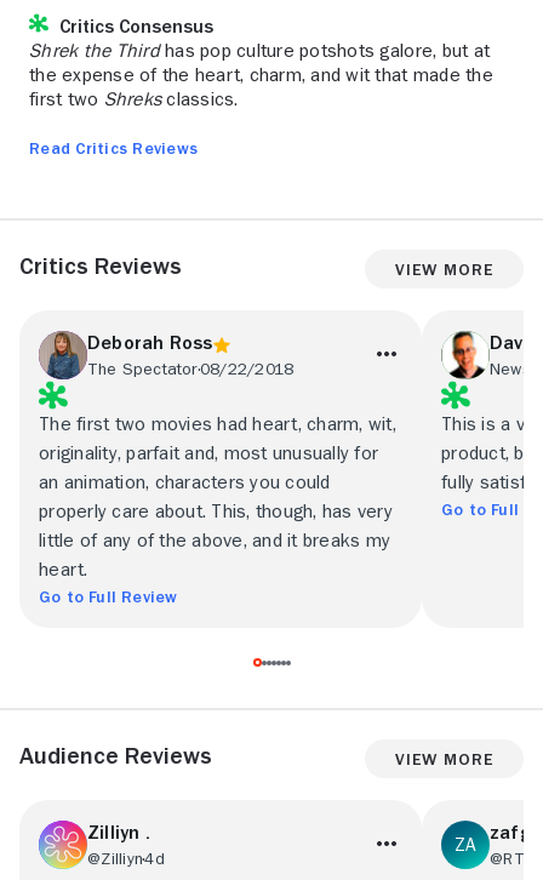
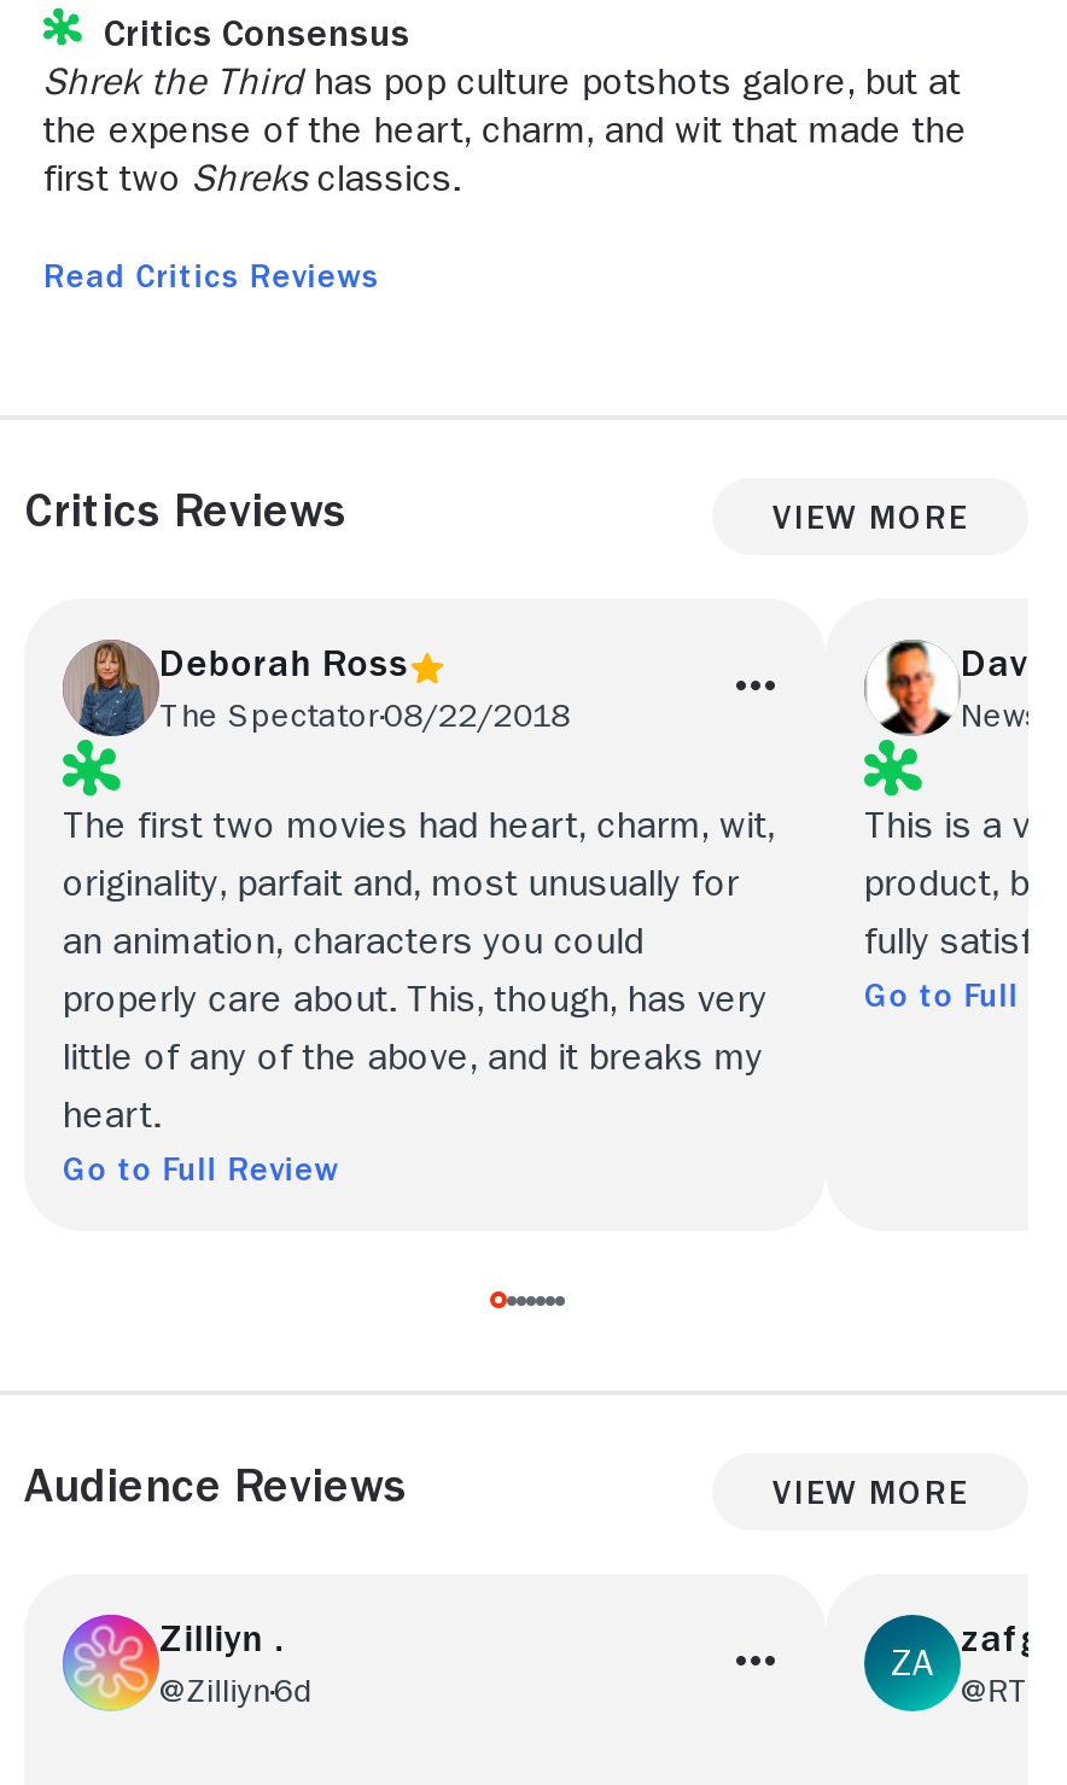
[87,850,165,867] @Zilliyn 4d -> [159,1673,313,1707] @Zilliyn 6d

